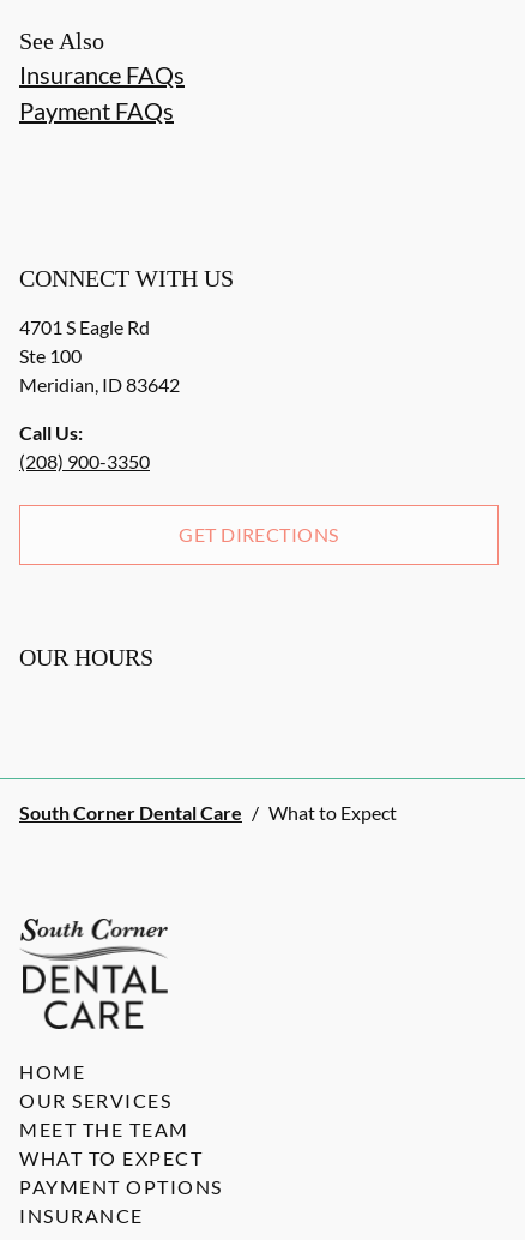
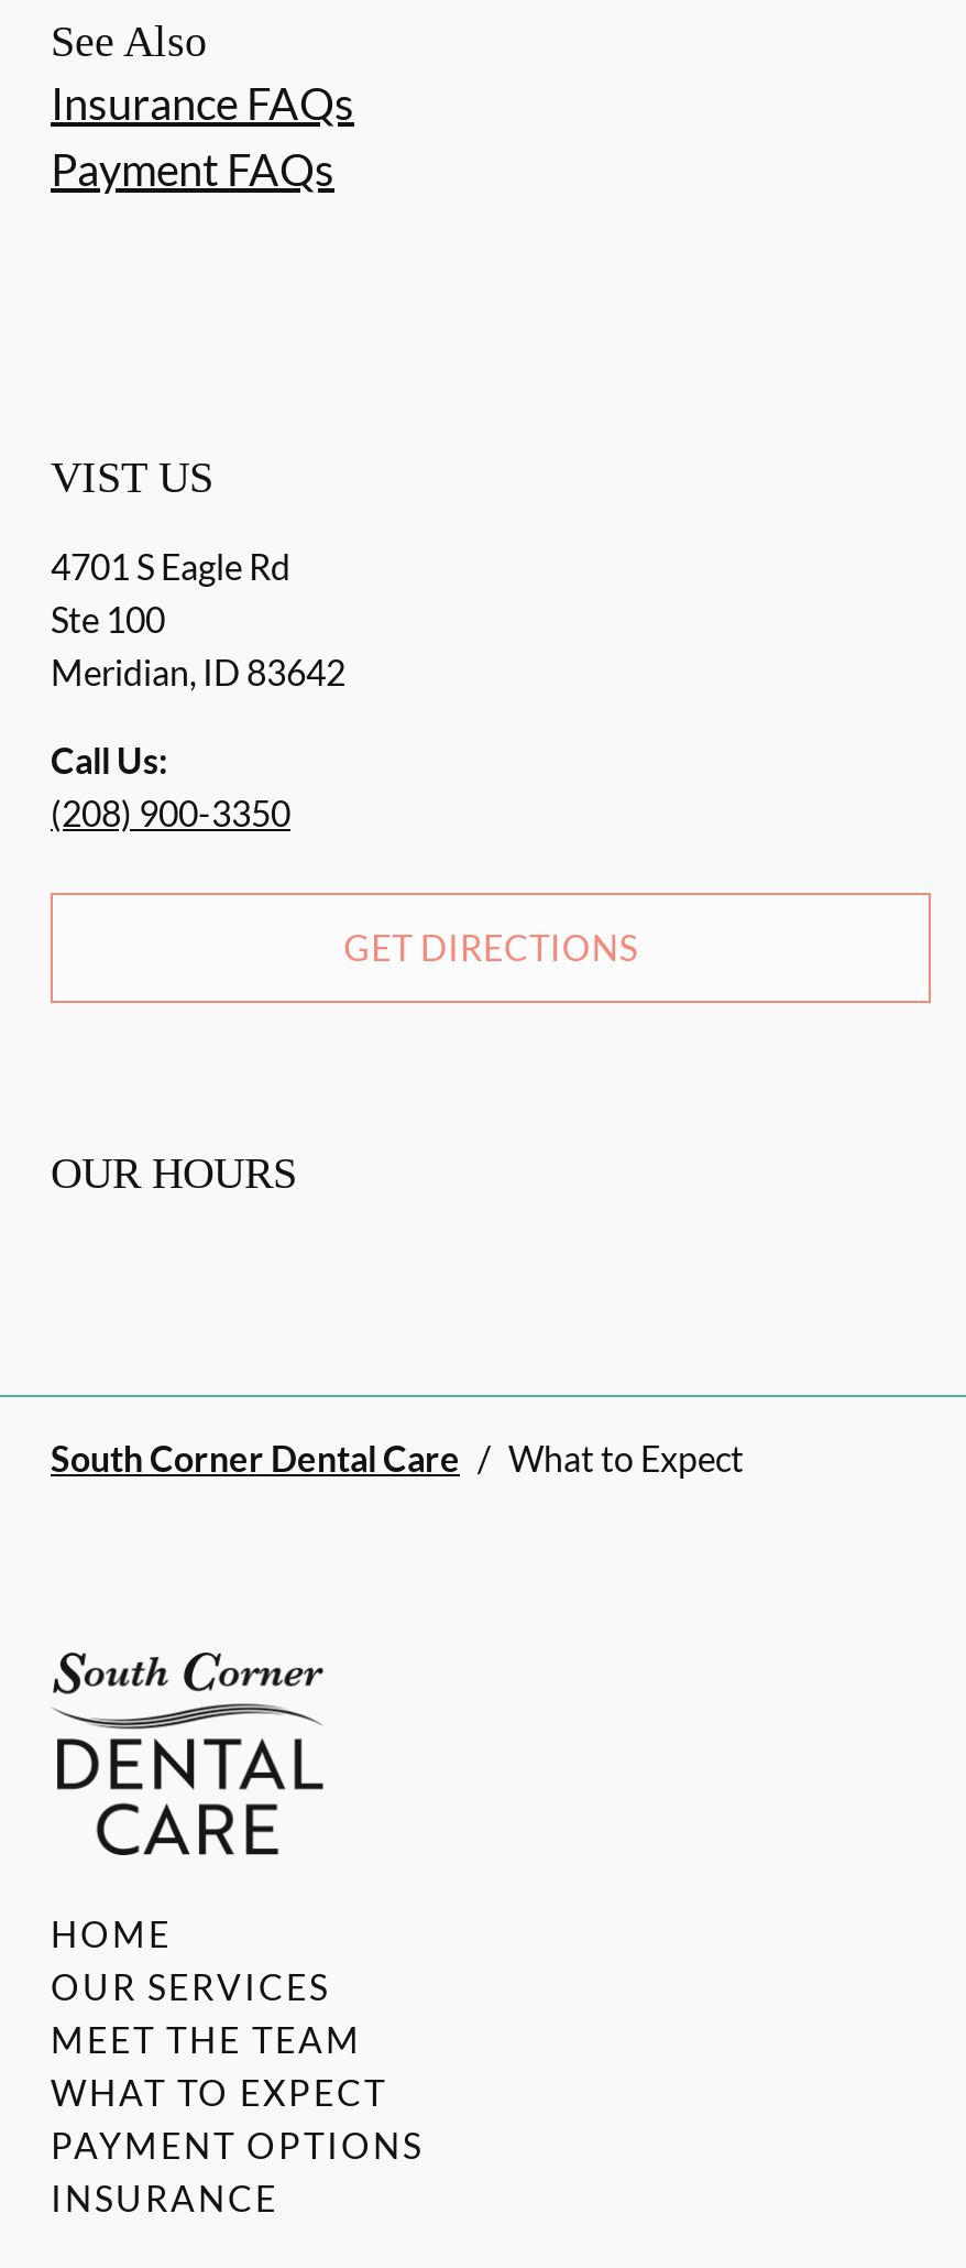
[19,265,234,291] CONNECT WITH US -> [51,452,213,501] VIST US

